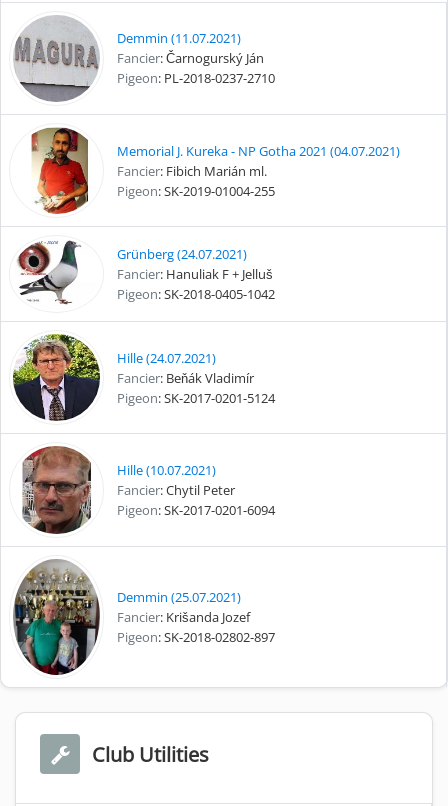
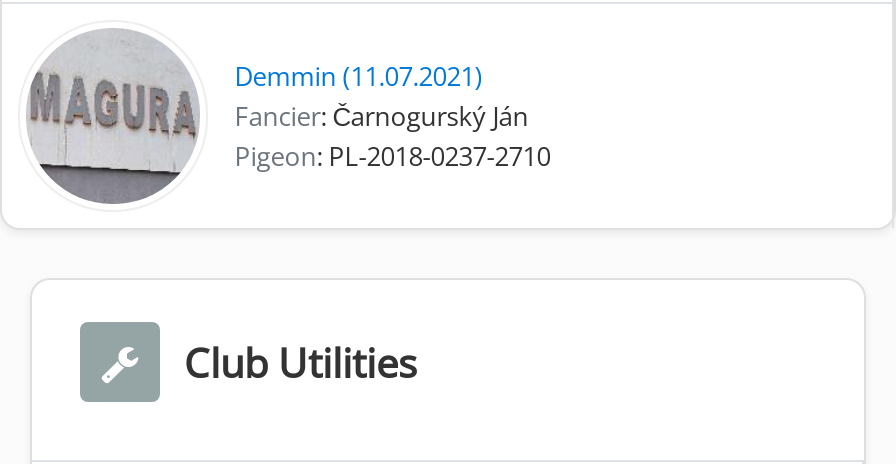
[31,127,400,215] [image] | Memorial J. Kureka - NP Gotha 2021 (04.07.2021) | Fancier: Fibich Marián ml. | Pigeon: SK-2019-01004-255 -> none
[17,240,275,305] [image] | Grünberg (24.07.2021) | Fancier: Hanuliak F + Jelluš | Pigeon: SK-2018-0405-1042 -> none
[12,333,275,422] [image] | Hille (24.07.2021) | Fancier: Beňák Vladimír | Pigeon: SK-2017-0201-5124 -> none
[22,445,275,535] [image] | Hille (10.07.2021) | Fancier: Chytil Peter | Pigeon: SK-2017-0201-6094 -> none
[13,559,275,675] [image] | Demmin (25.07.2021) | Fancier: Krišanda Jozef | Pigeon: SK-2018-02802-897 -> none

